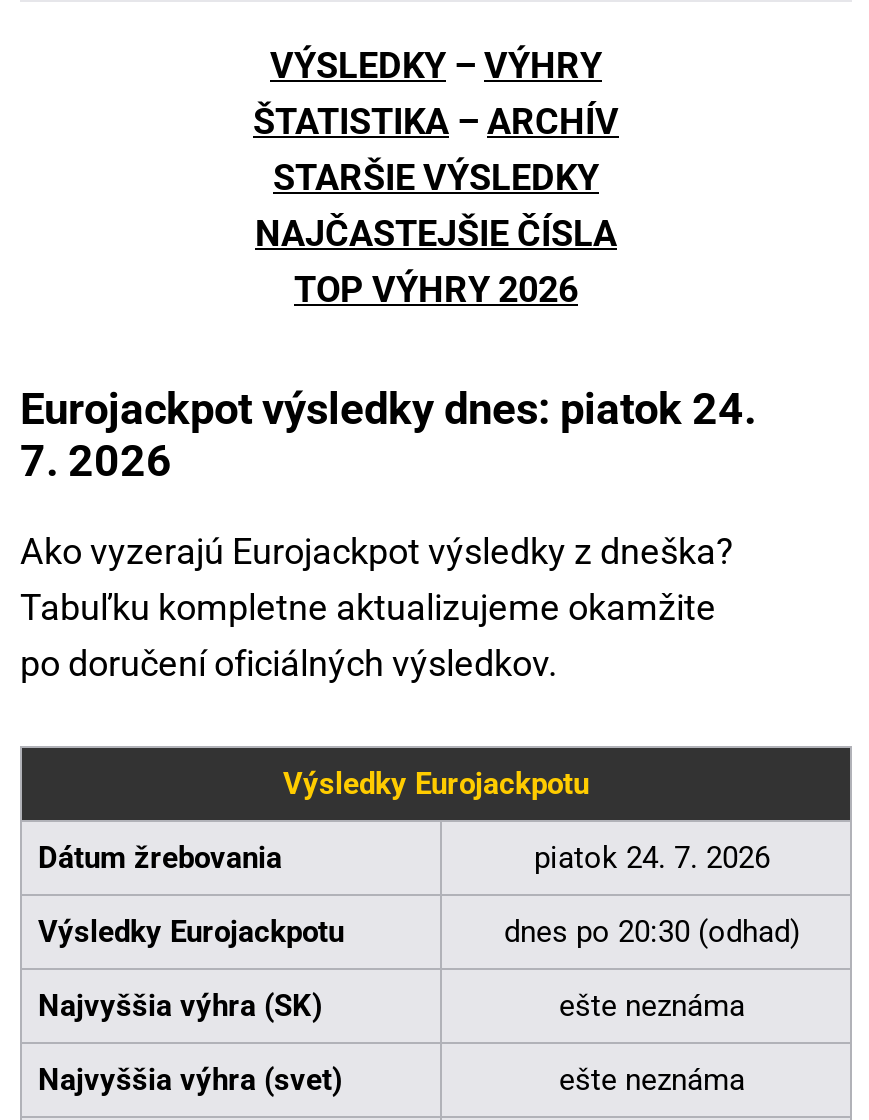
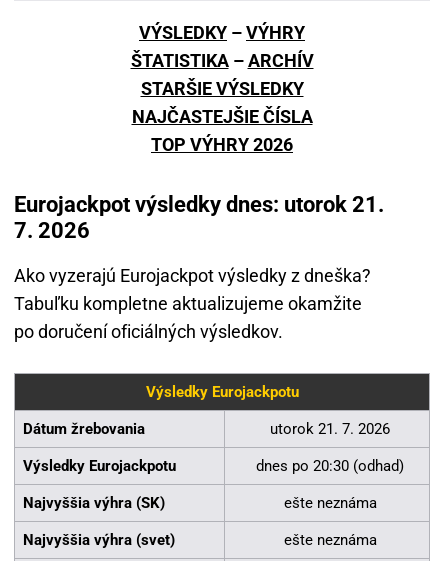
[20,384,756,434] Eurojackpot výsledky dnes: piatok 24. -> [14,192,384,217] Eurojackpot výsledky dnes: utorok 21.
[534,840,770,876] piatok 24. 7. 2026 -> [270,420,390,438] utorok 21. 7. 2026

